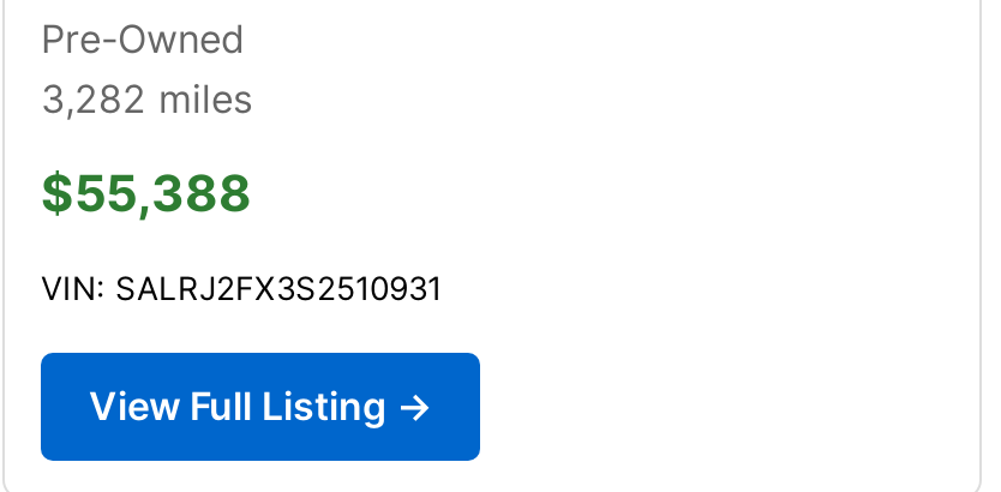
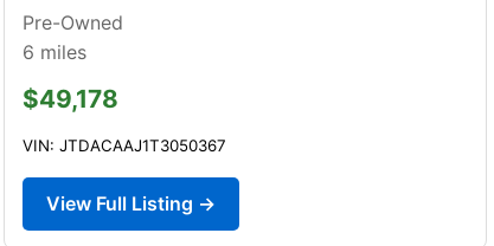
[41,74,252,122] 3,282 miles -> [23,40,86,64] 6 miles
[41,163,252,223] $55,388 -> [23,84,118,113] $49,178
[41,269,442,307] VIN: SALRJ2FX3S2510931 -> [23,136,226,155] VIN: JTDACAAJ1T3050367

